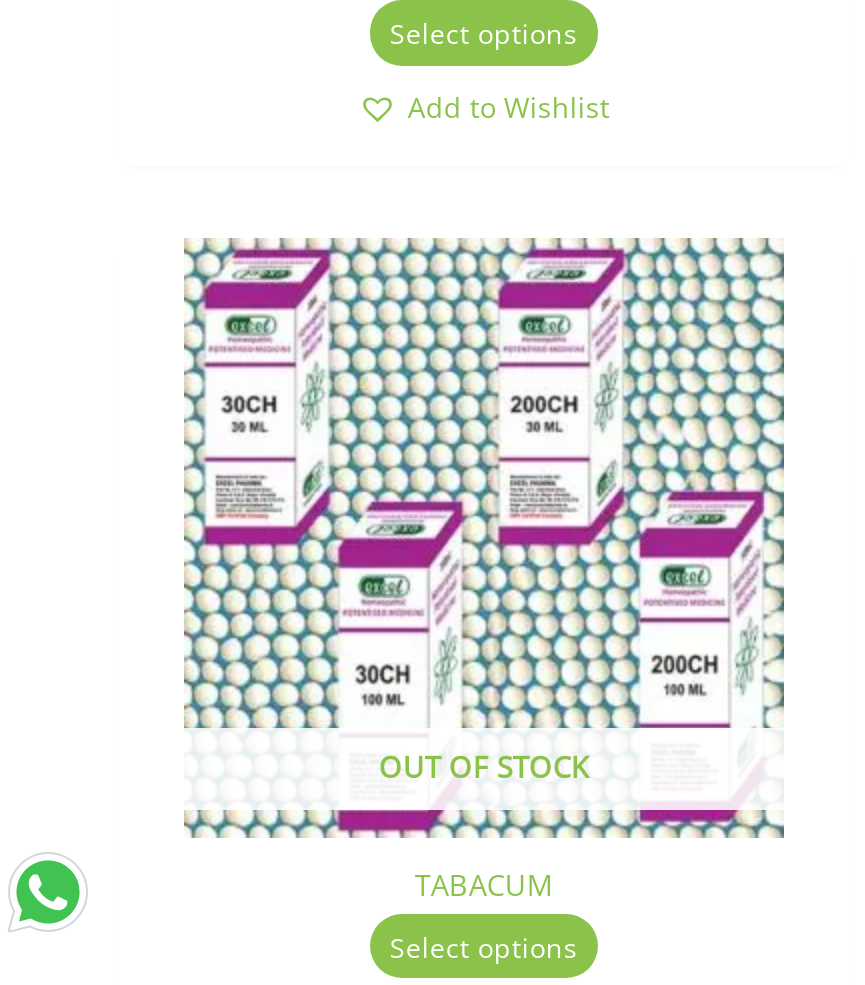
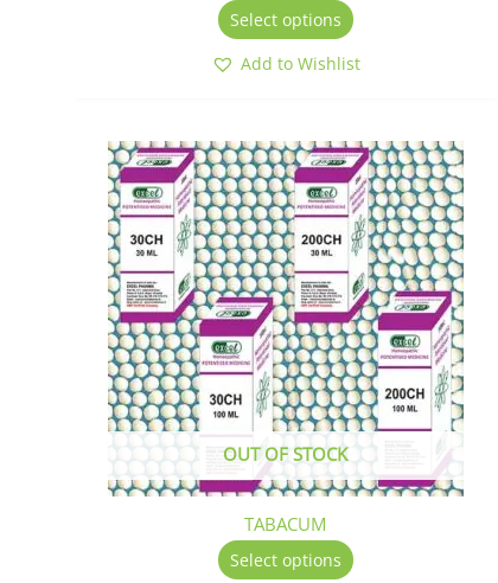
[14,858,82,926] [image] -> none

